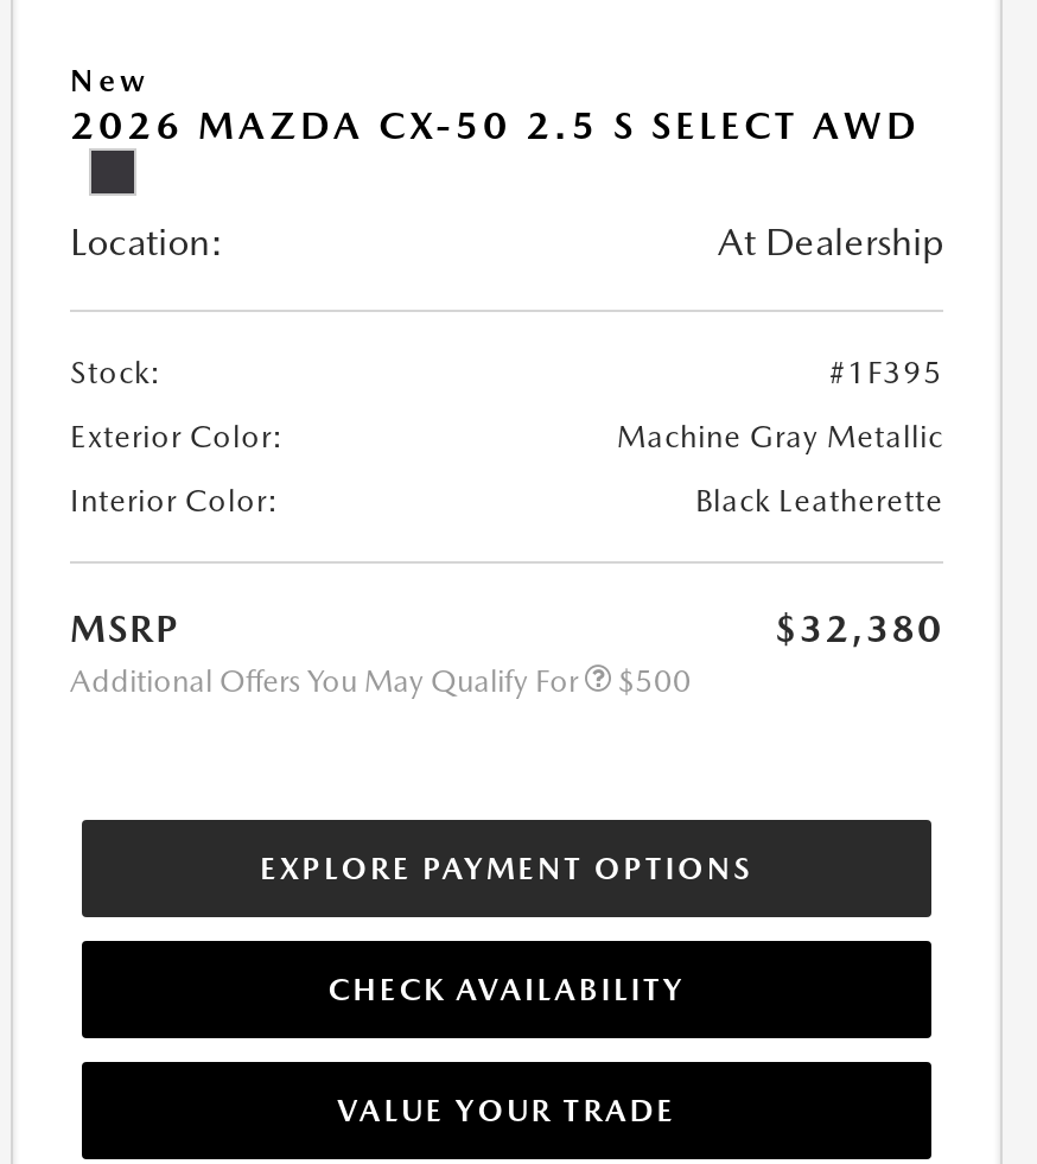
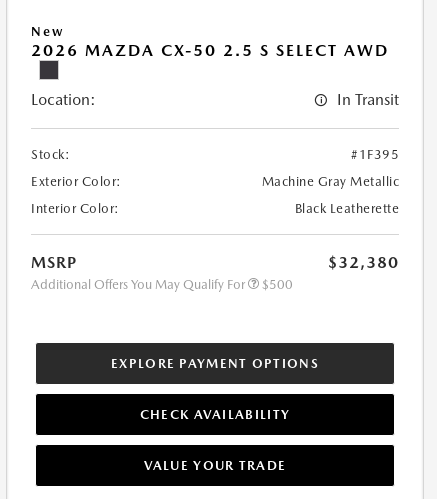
[718,220,943,265] At Dealership -> [337,90,399,109] In Transit

